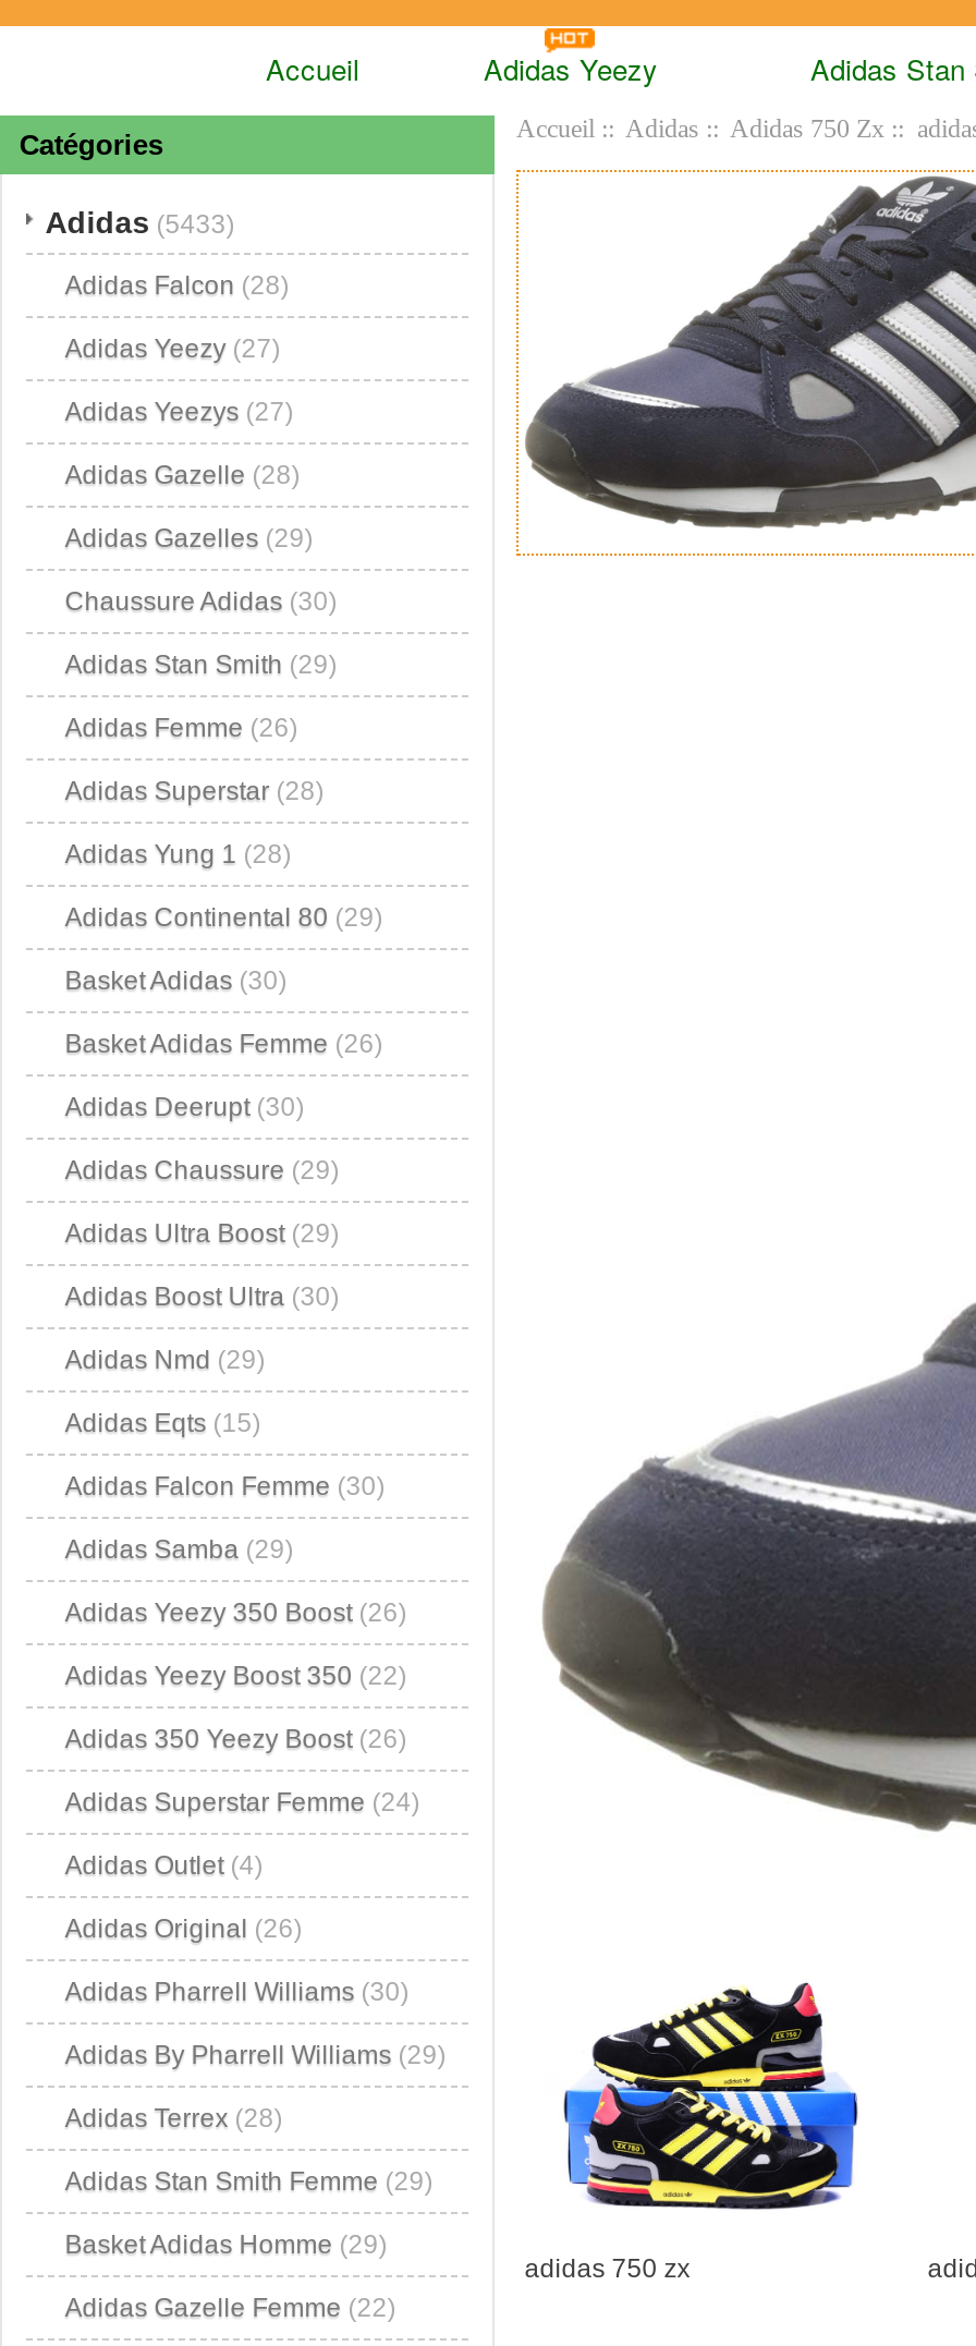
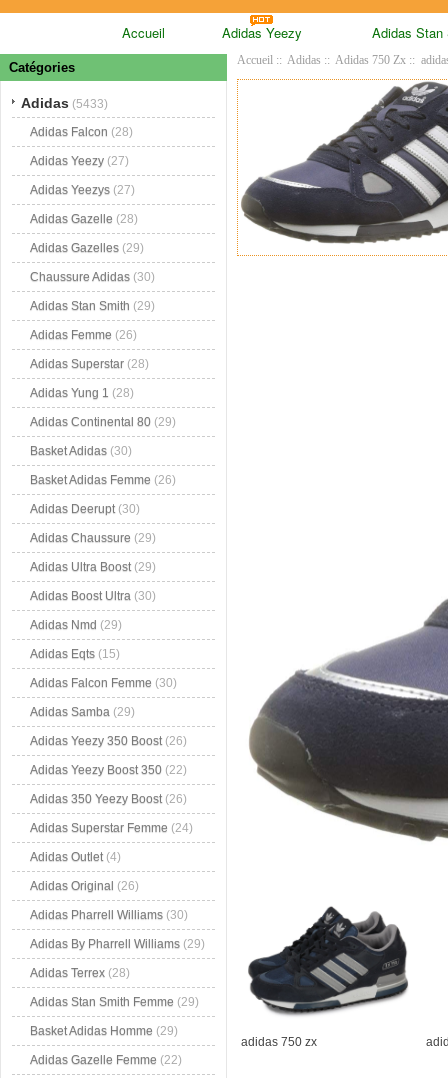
[540,1974,889,2212] [image] -> [247,906,409,1015] [image]

